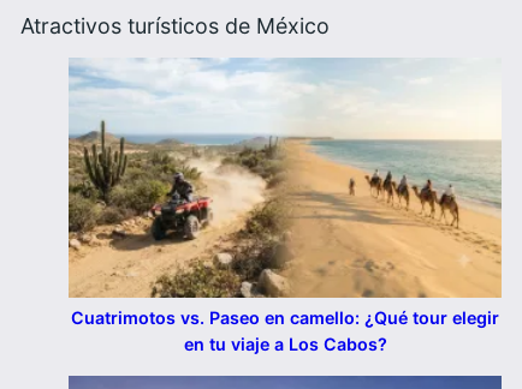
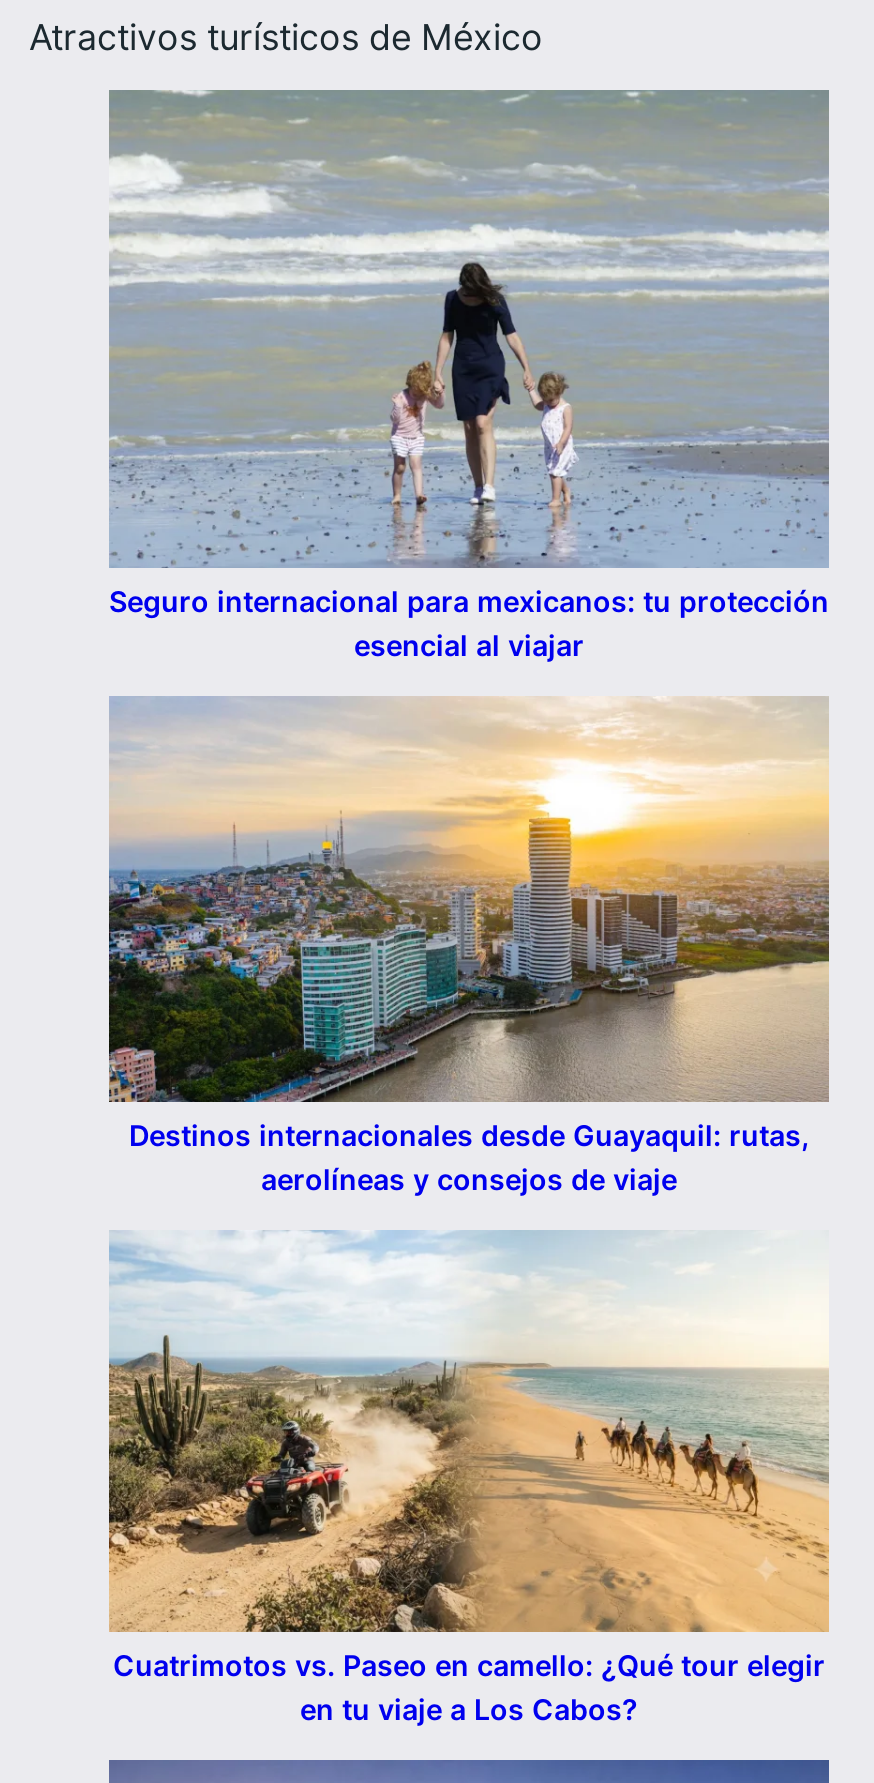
none -> [107,696,831,1196] [image] | Destinos internacionales desde Guayaquil: rutas, | aerolíneas y consejos de viaje
none -> [109,88,831,662] [image] | Seguro internacional para mexicanos: tu protección | esencial al viajar

